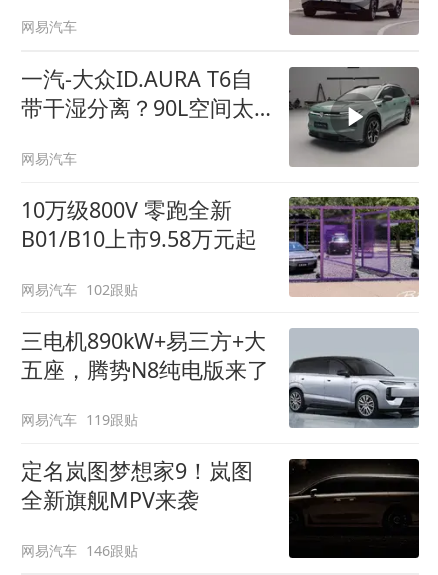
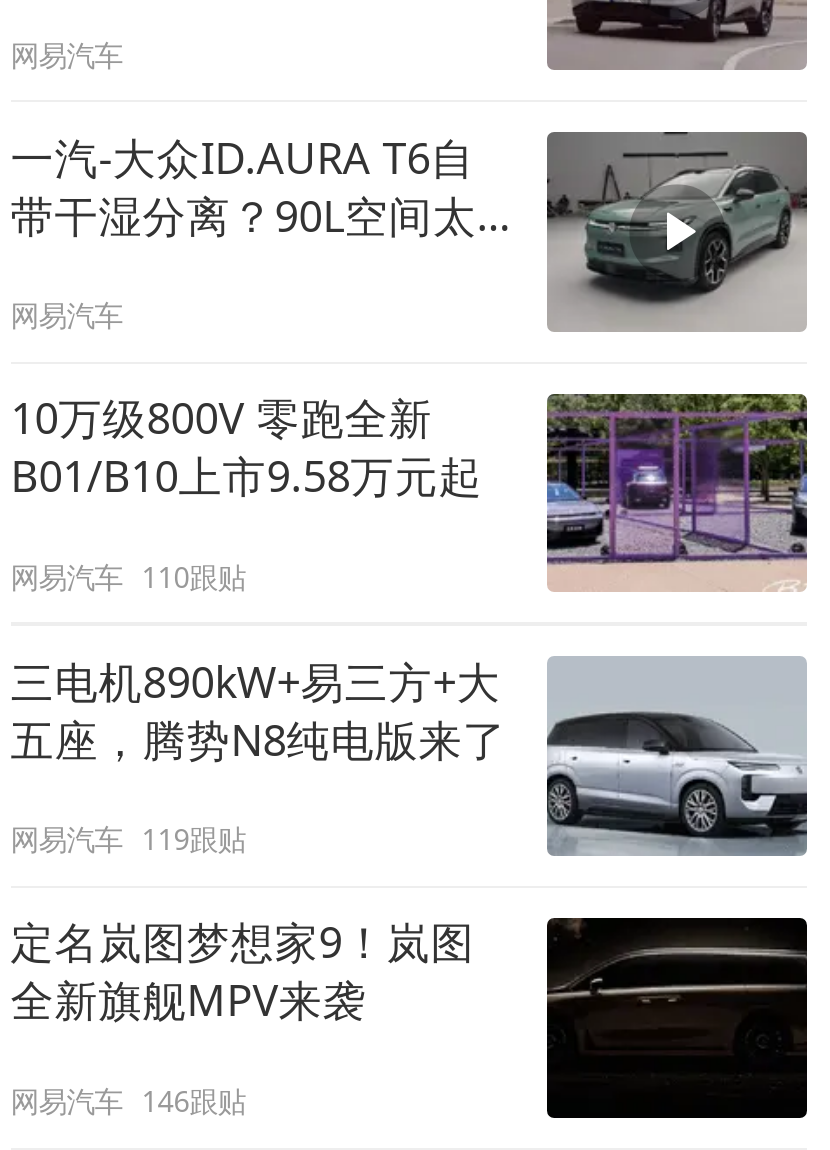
[21,280,138,299] 网易汽车 102跟贴 -> [10,557,246,595] 网易汽车 110跟贴

